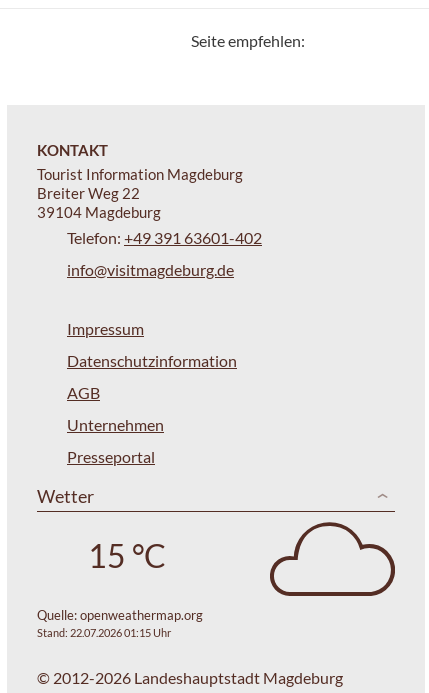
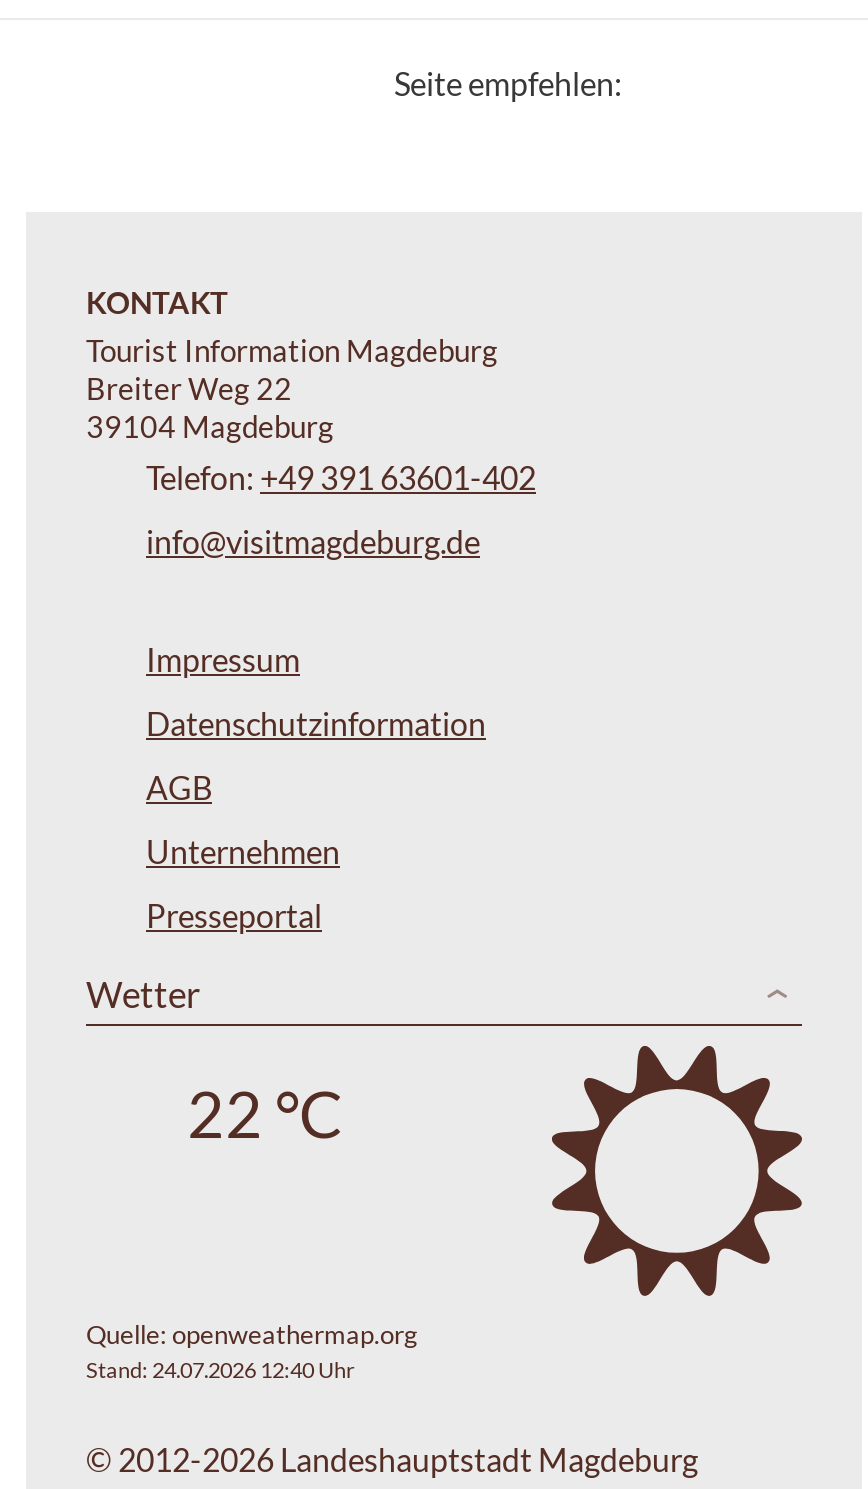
[269,521,396,597] [image] -> [550,1044,804,1298] [image]
[87,536,165,575] 15 °C -> [187,1074,343,1152] 22 °C
[37,626,171,639] Stand: 22.07.2026 01:15 Uhr -> [86,1357,354,1383] Stand: 24.07.2026 12:40 Uhr

